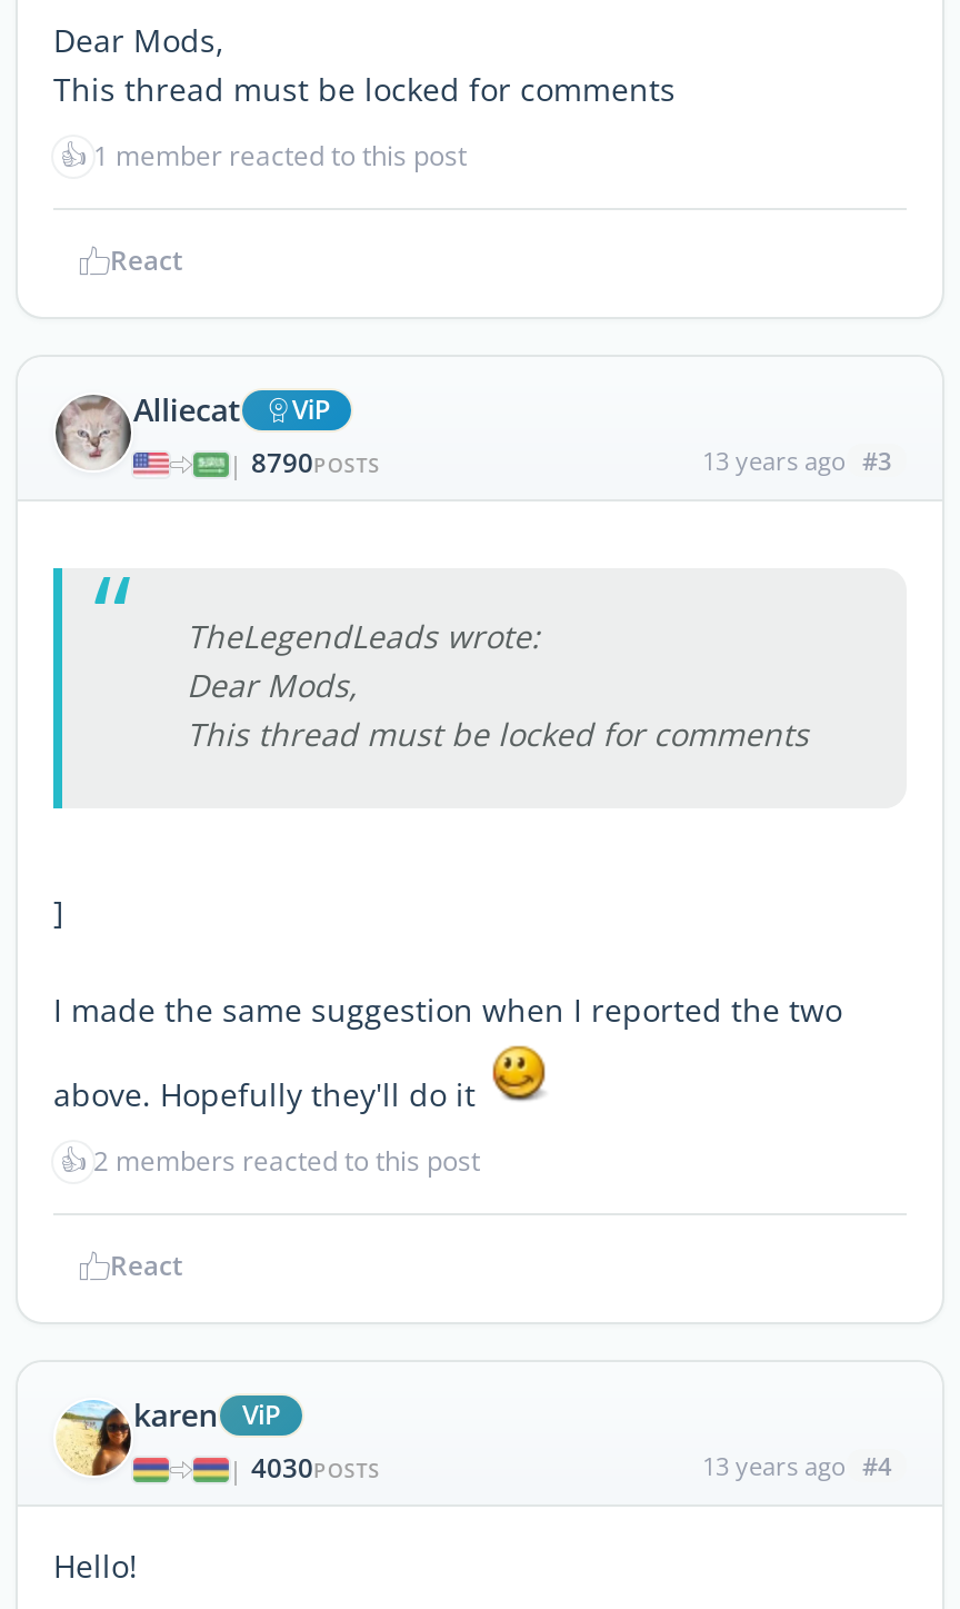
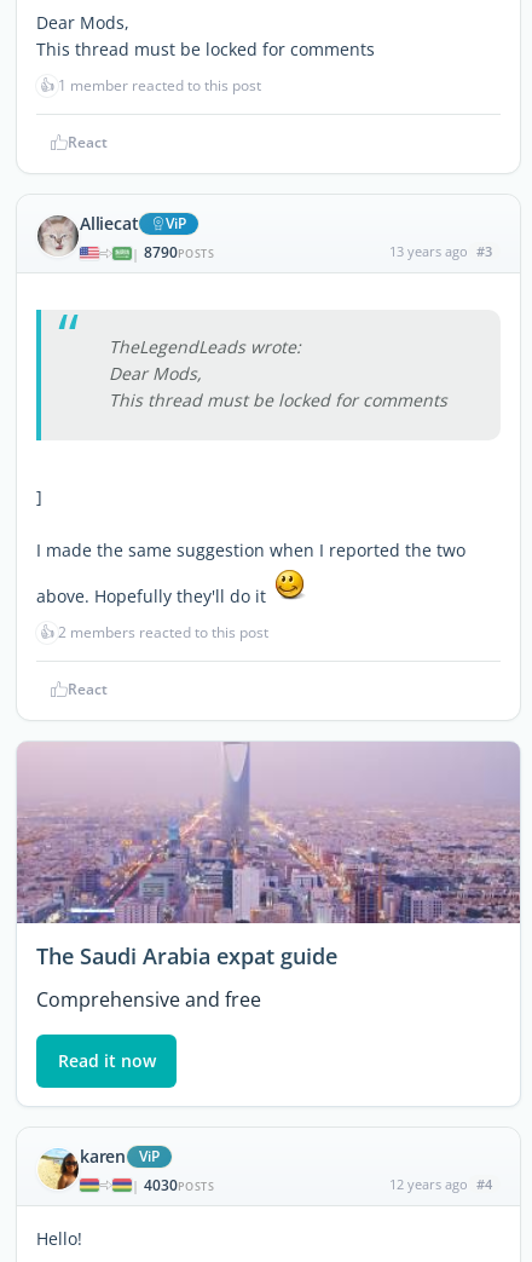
none -> [16,742,521,1073] [image] | The Saudi Arabia expat guide | Comprehensive and free | Read it now
[702,1449,891,1482] 13 years ago #4 -> [389,1175,492,1193] 12 years ago #4

